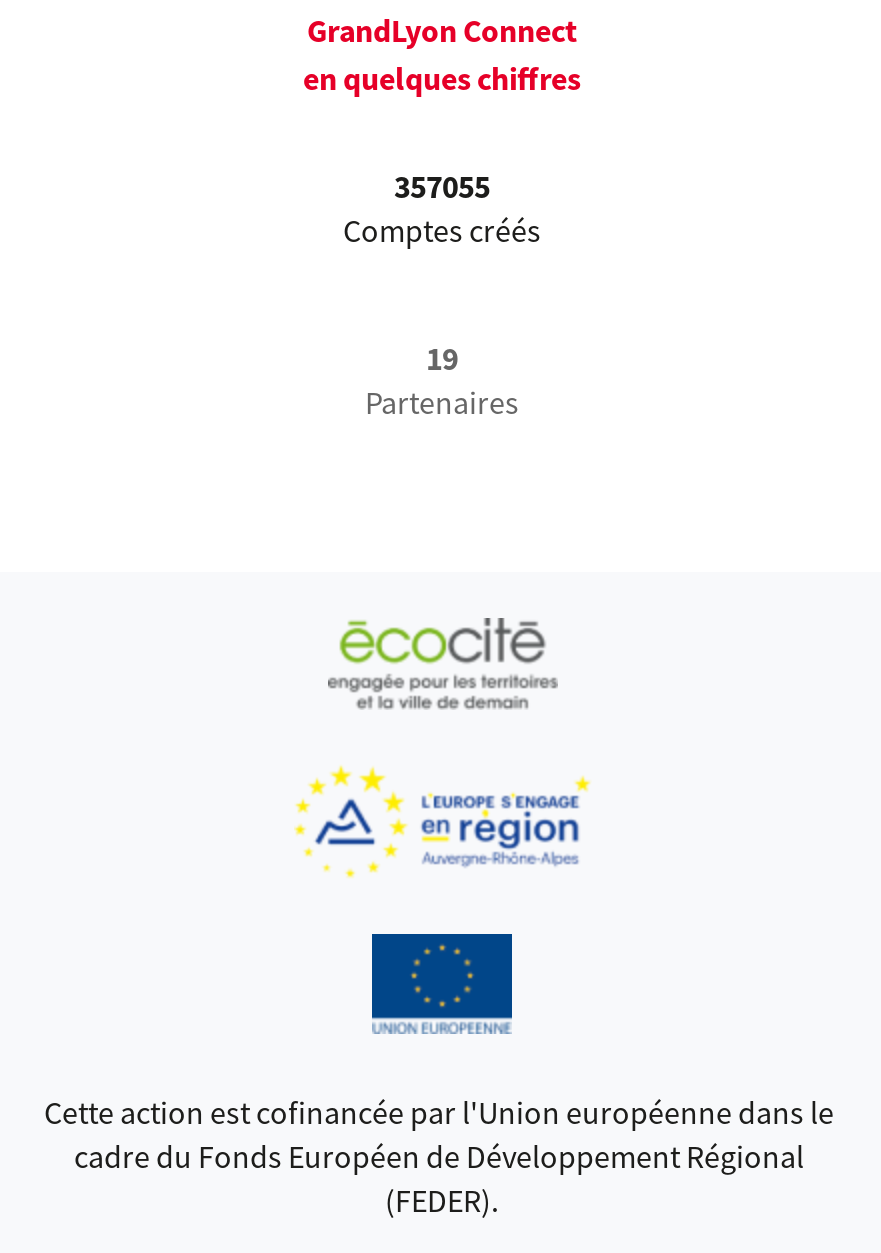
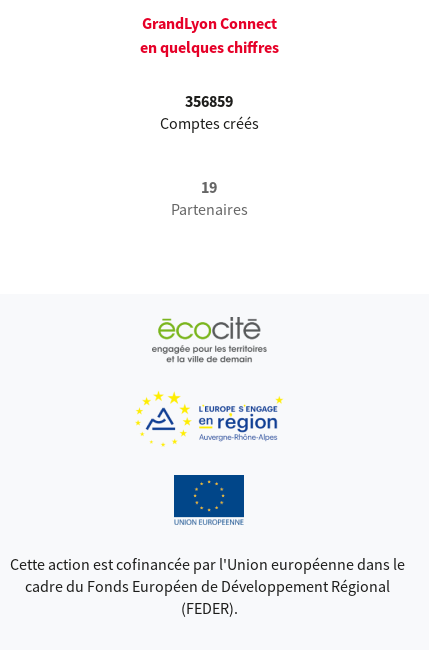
[394,166,490,206] 357055 -> [185,91,233,111] 356859

